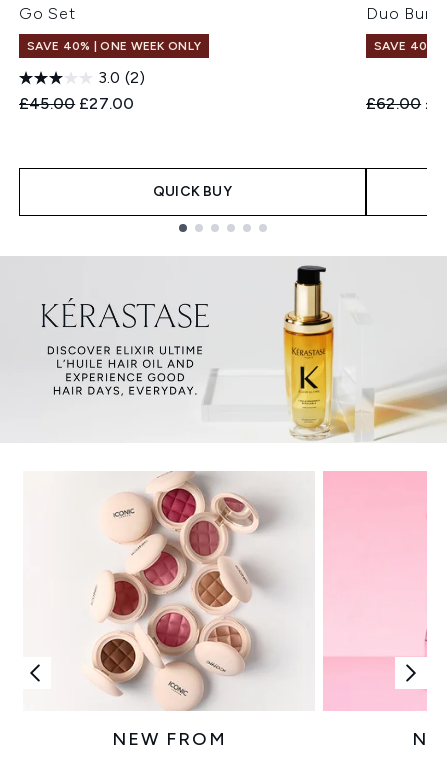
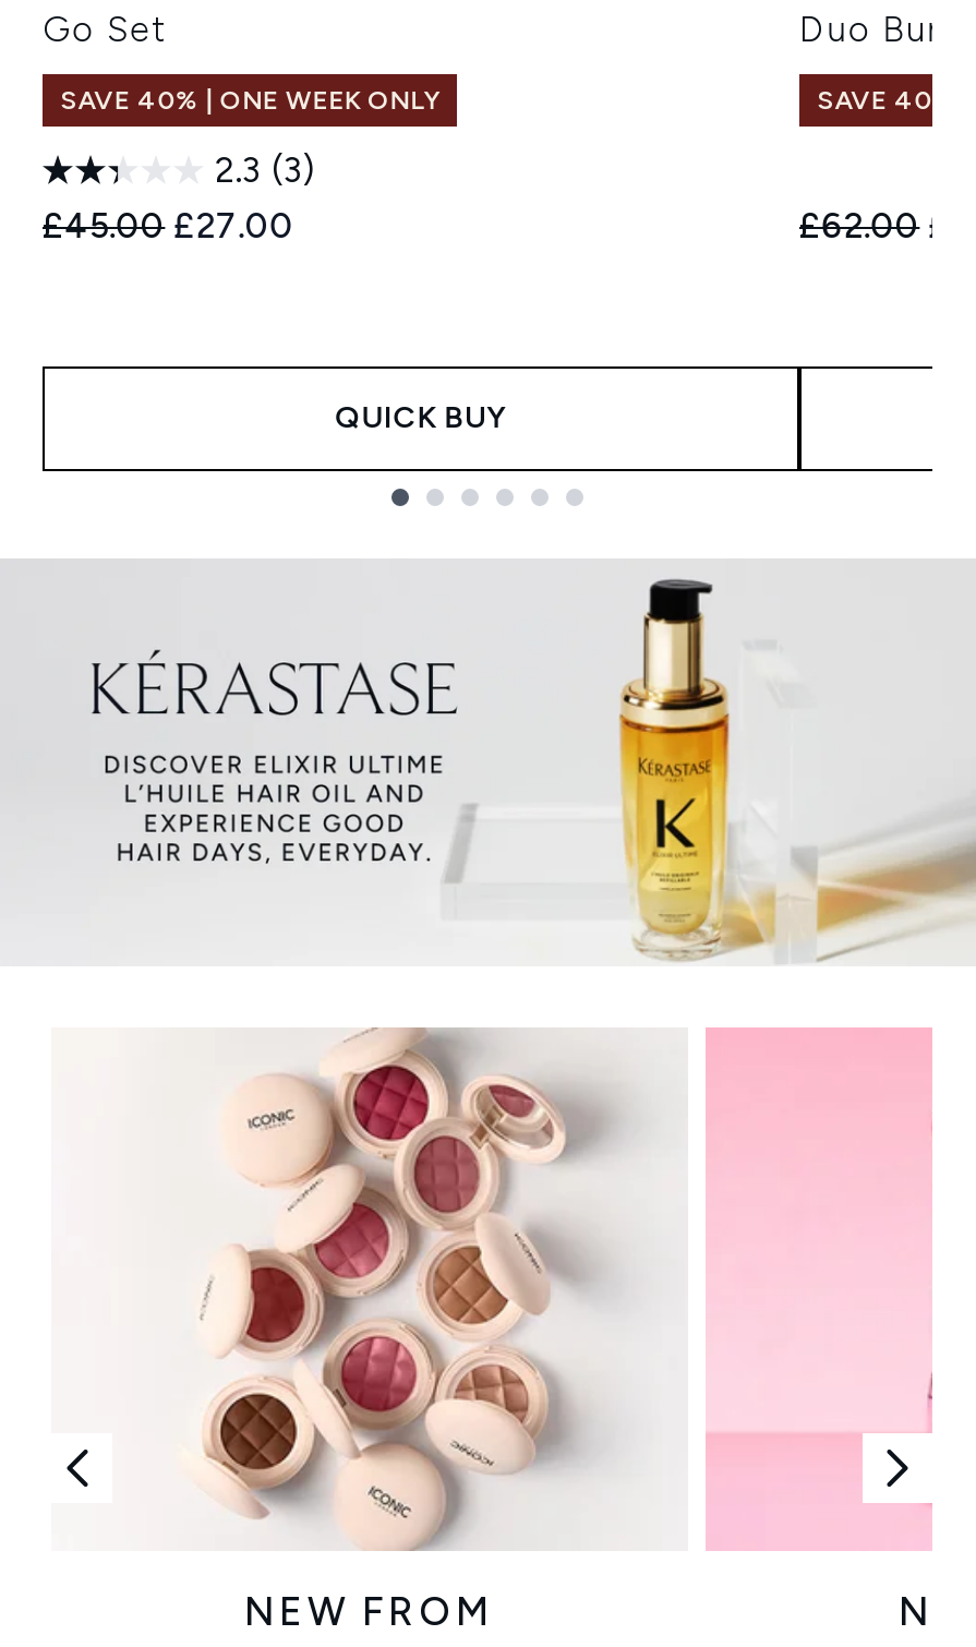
[98,68,145,87] 3.0 (2) -> [215,149,315,190] 2.3 (3)

